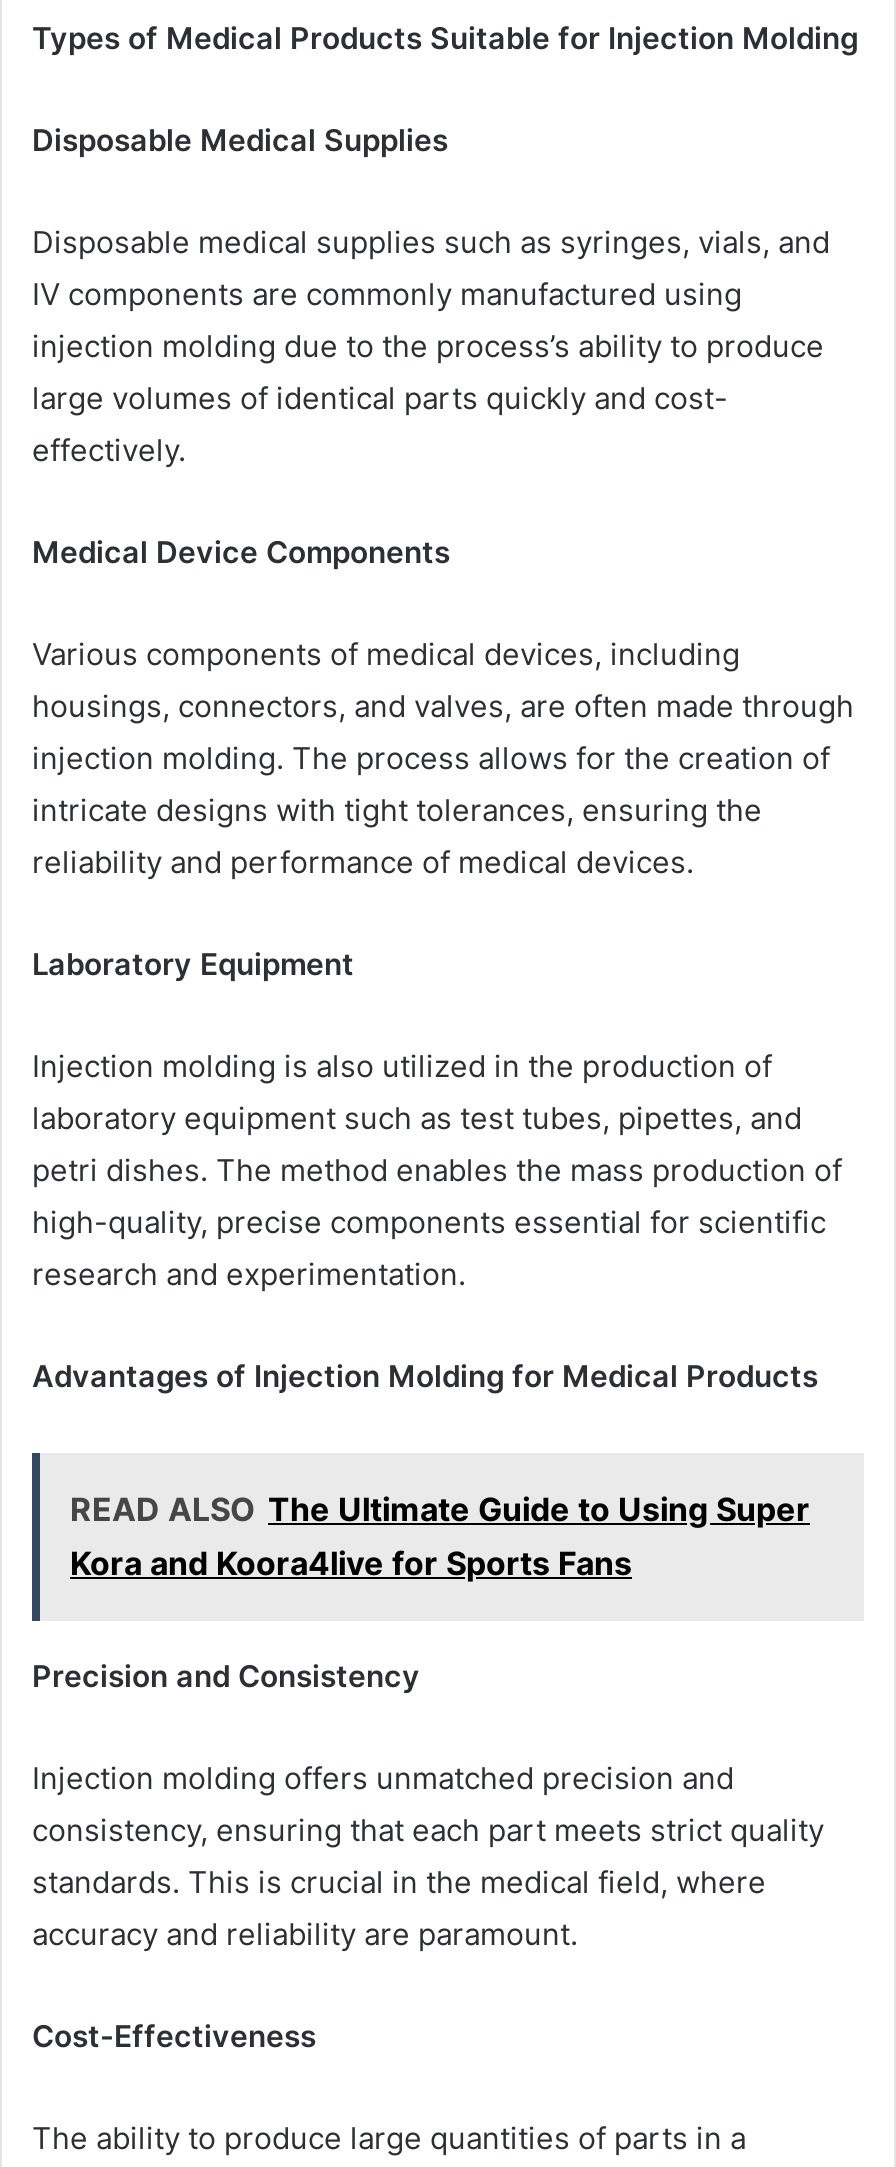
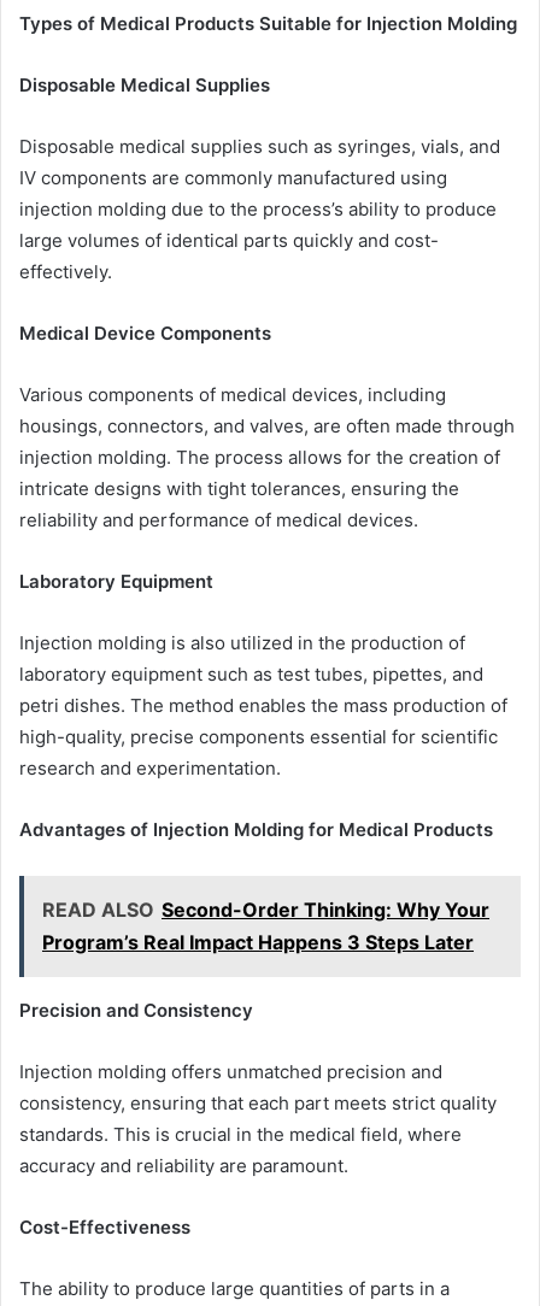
[70,1490,810,1584] READ ALSO The Ultimate Guide to Using Super | Kora and Koora4live for Sports Fans -> [42,898,489,955] READ ALSO Second-Order Thinking: Why Your | Program’s Real Impact Happens 3 Steps Later

